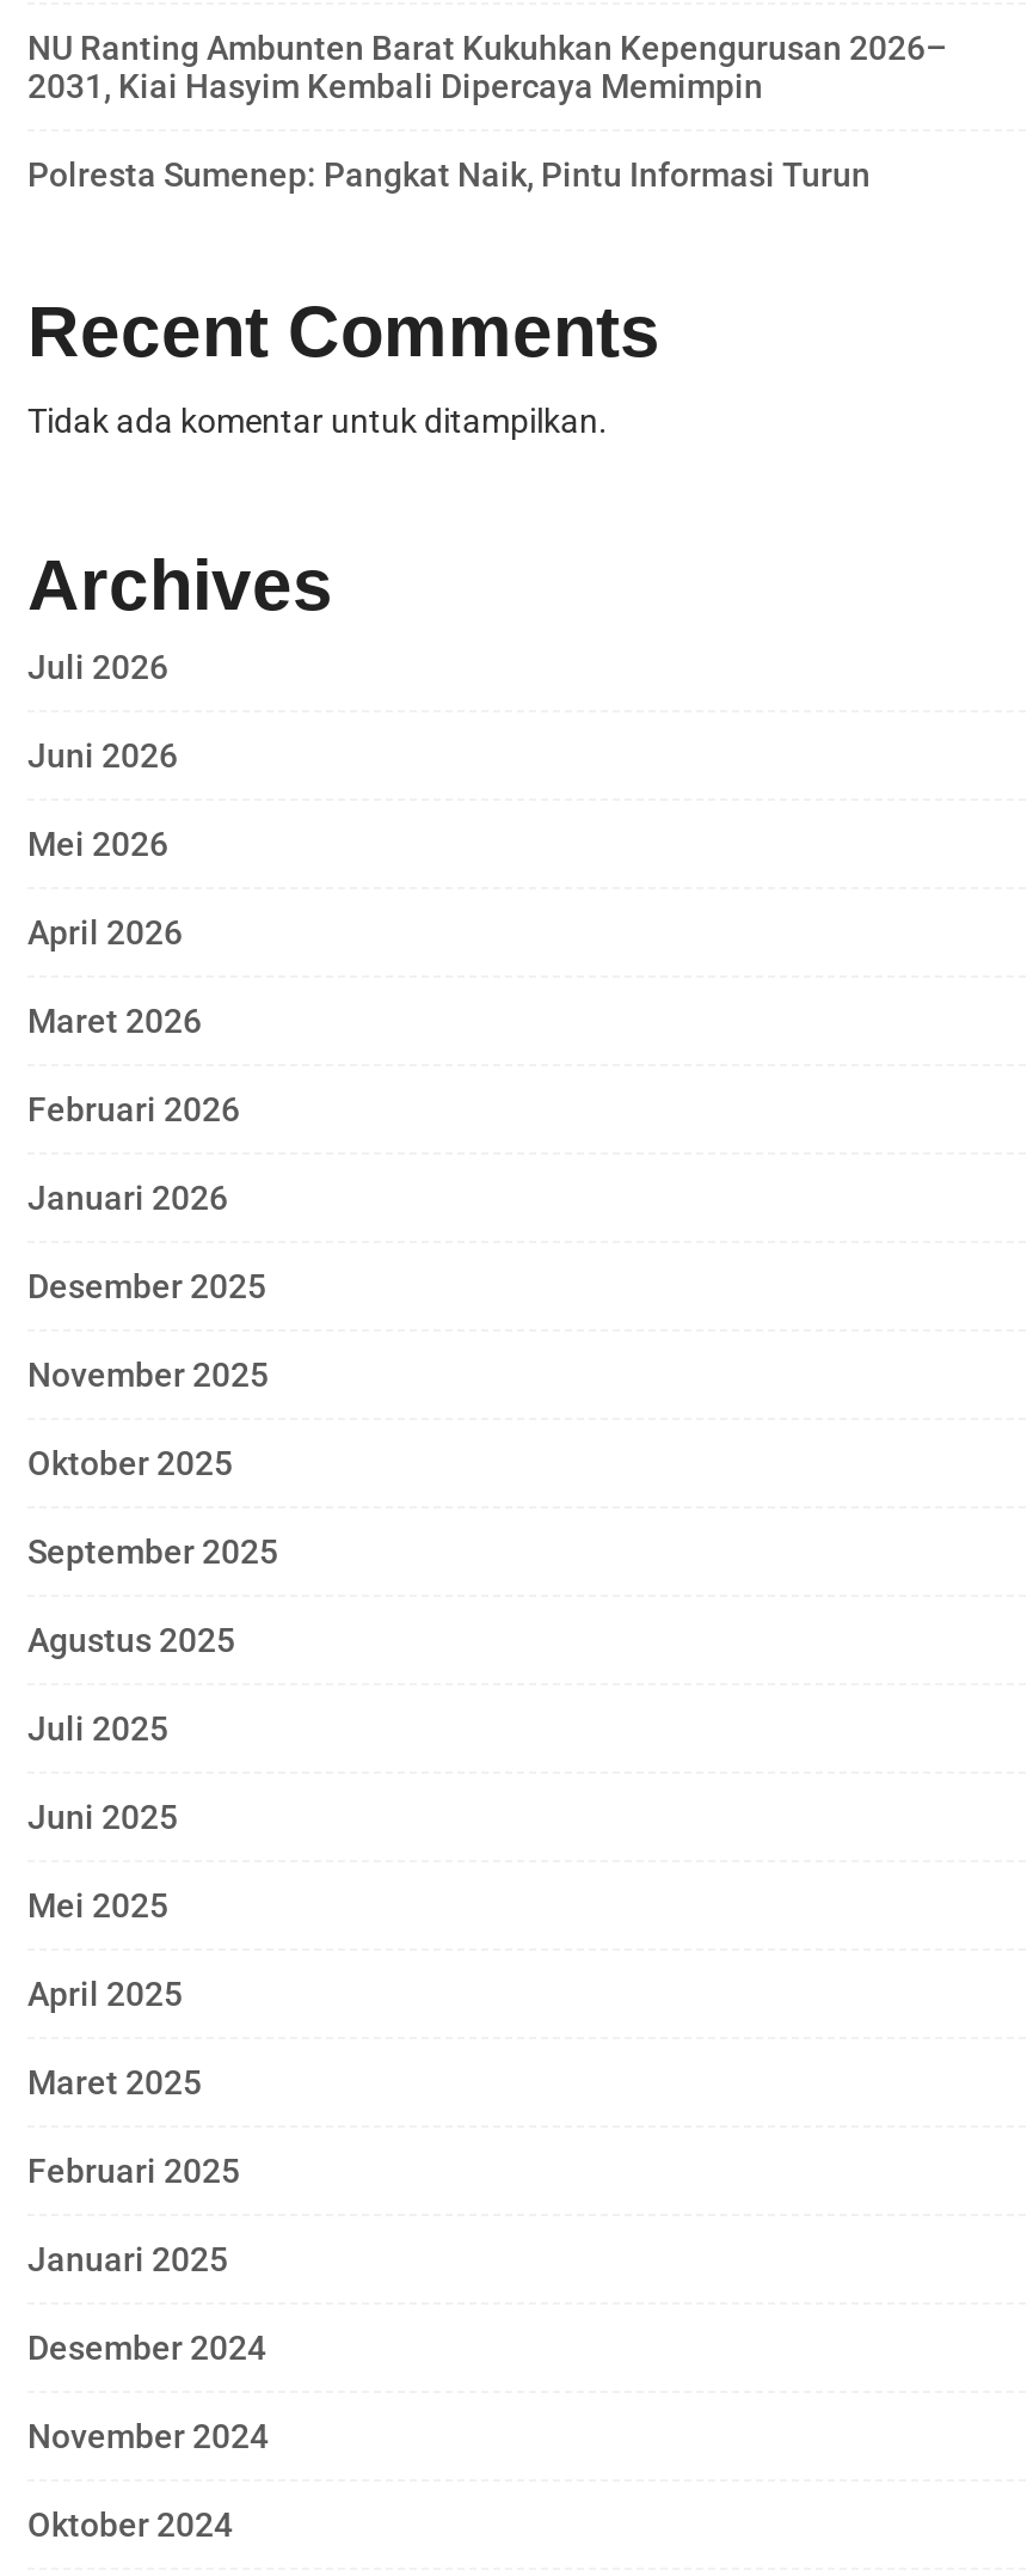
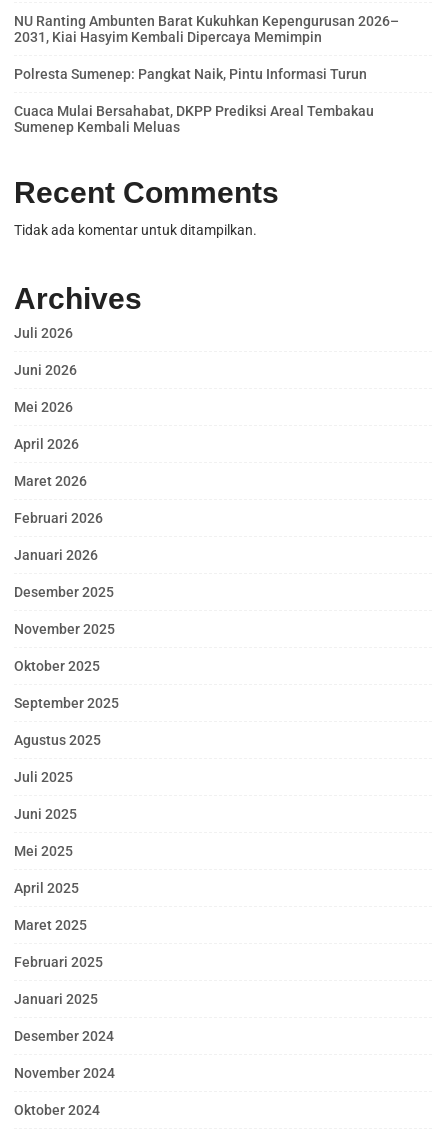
none -> [14,103,374,135] Cuaca Mulai Bersahabat, DKPP Prediksi Areal Tembakau | Sumenep Kembali Meluas

